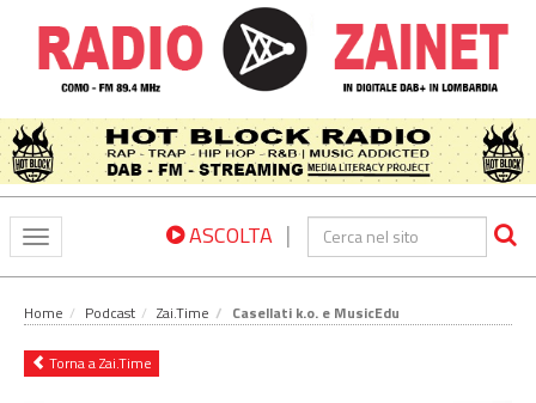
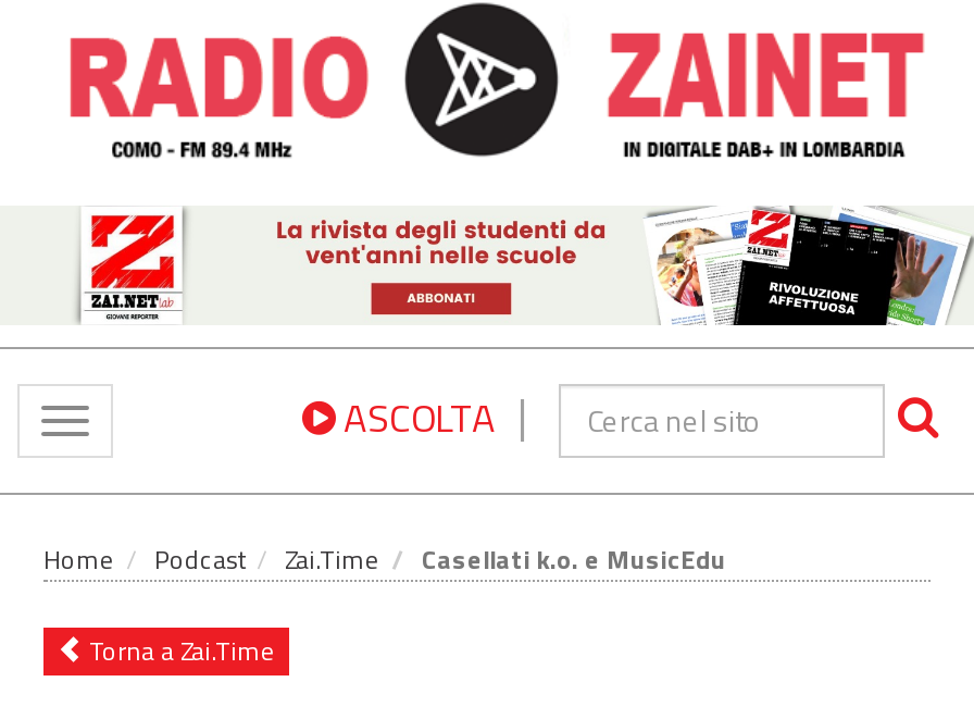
[4,118,532,184] [image] -> [7,206,967,327] [image]

